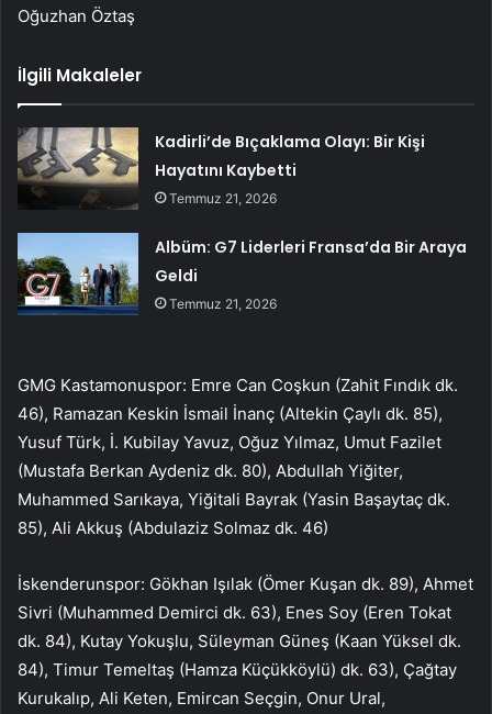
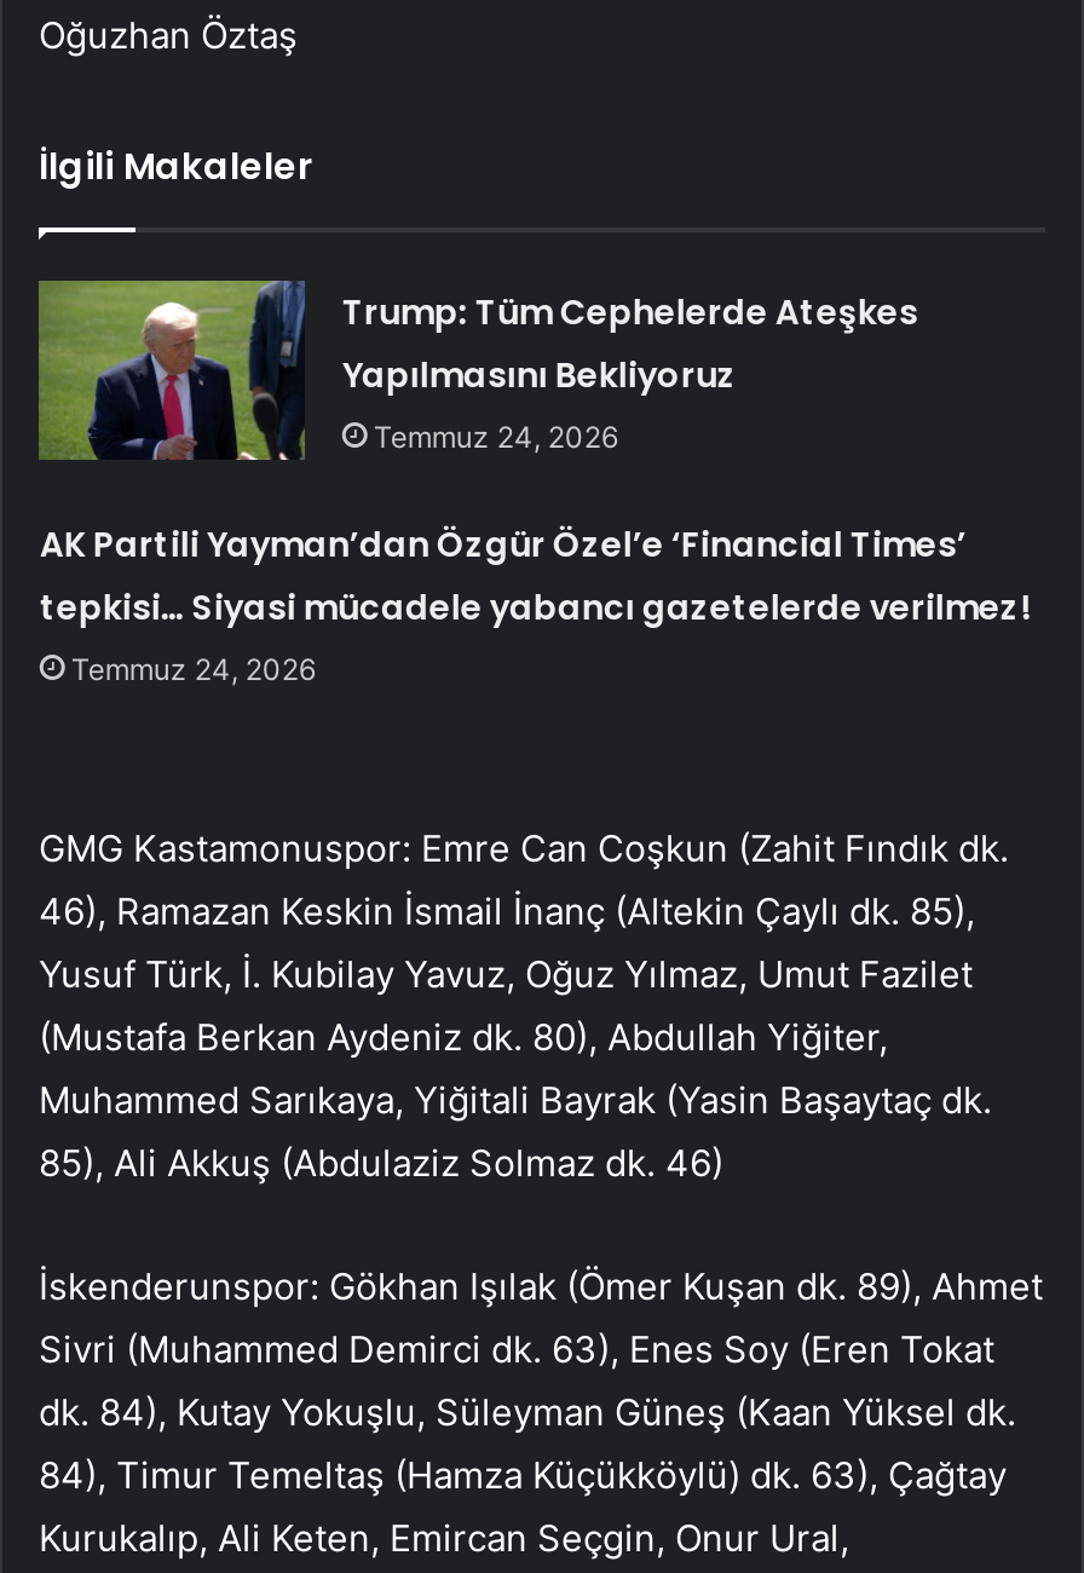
[18,126,425,210] [image] | Kadirli’de Bıçaklama Olayı: Bir Kişi | Hayatını Kaybetti | Temmuz 21, 2026 -> [36,278,918,462] [image] | Trump: Tüm Cephelerde Ateşkes | Yapılmasını Bekliyoruz | Temmuz 24, 2026
[155,236,467,312] Albüm: G7 Liderleri Fransa’da Bir Araya | Geldi | Temmuz 21, 2026 -> [39,520,1029,687] AK Partili Yayman’dan Özgür Özel’e ‘Financial Times’ | tepkisi… Siyasi mücadele yabancı gazetelerde verilmez! | Temmuz 24, 2026

